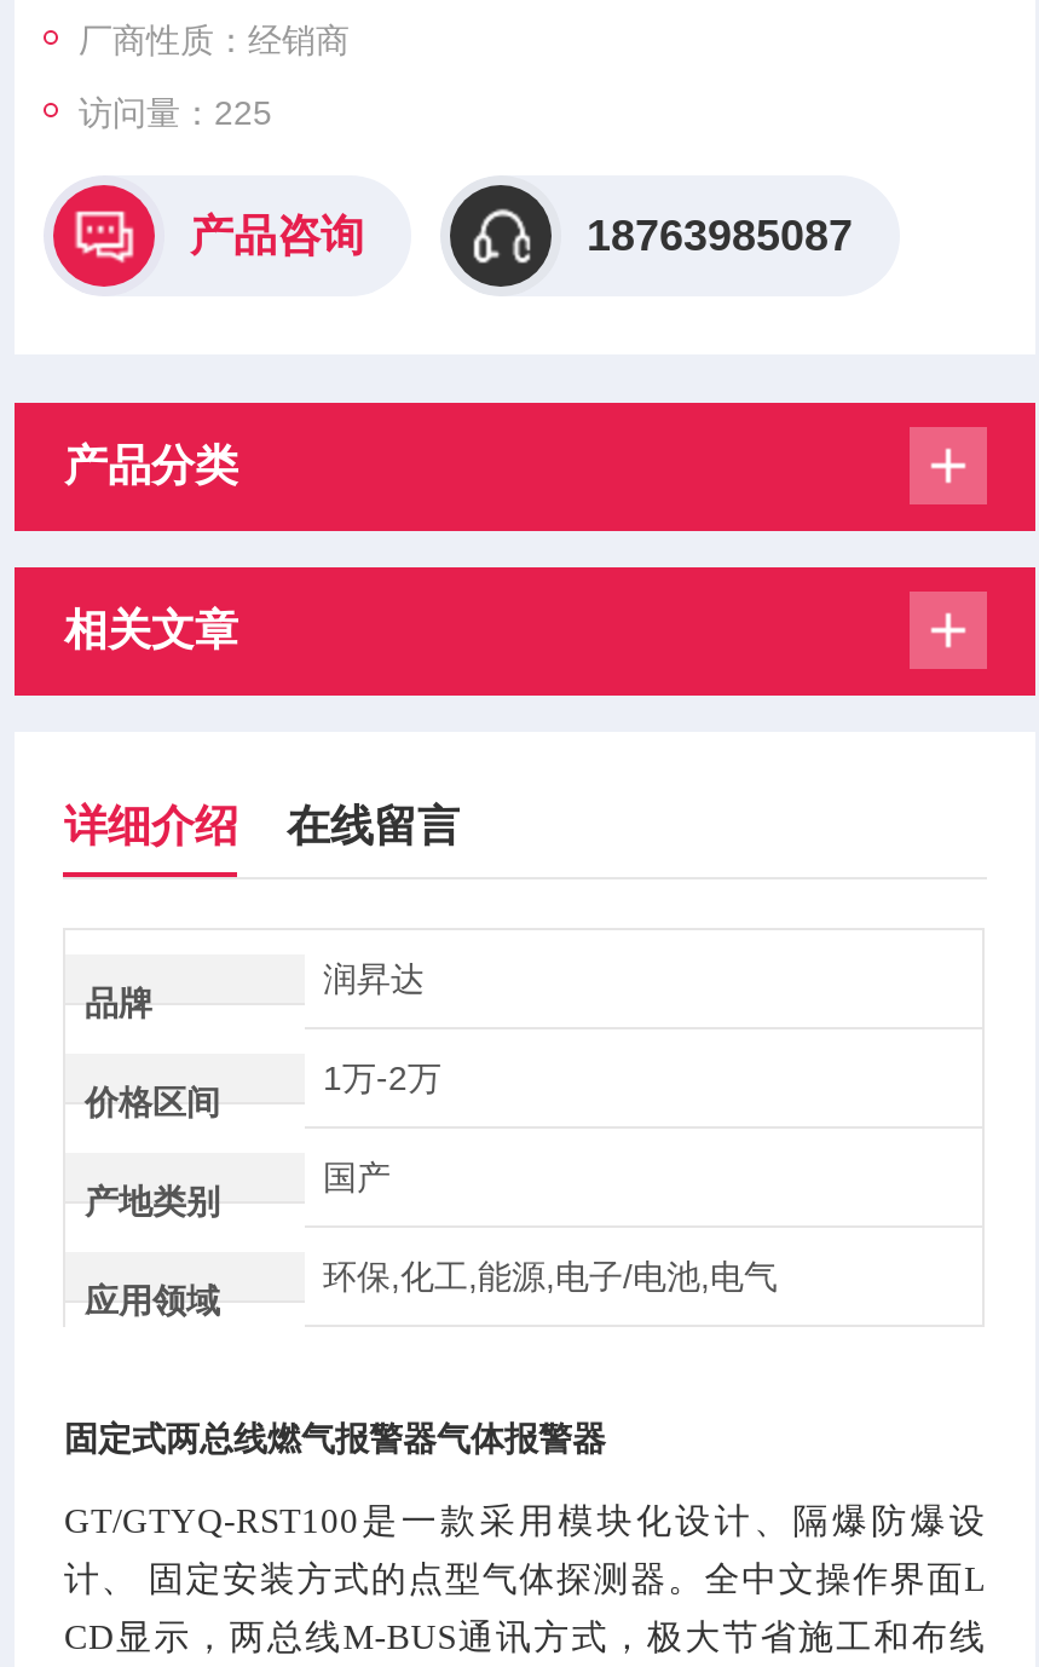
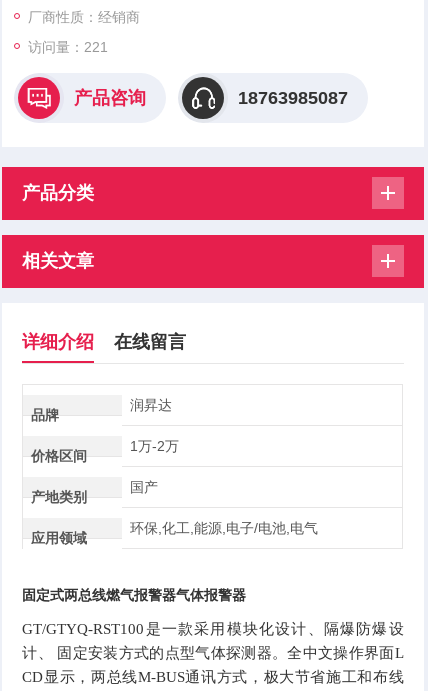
[78,93,272,132] 访问量：225 -> [28,39,108,55] 访问量：221

